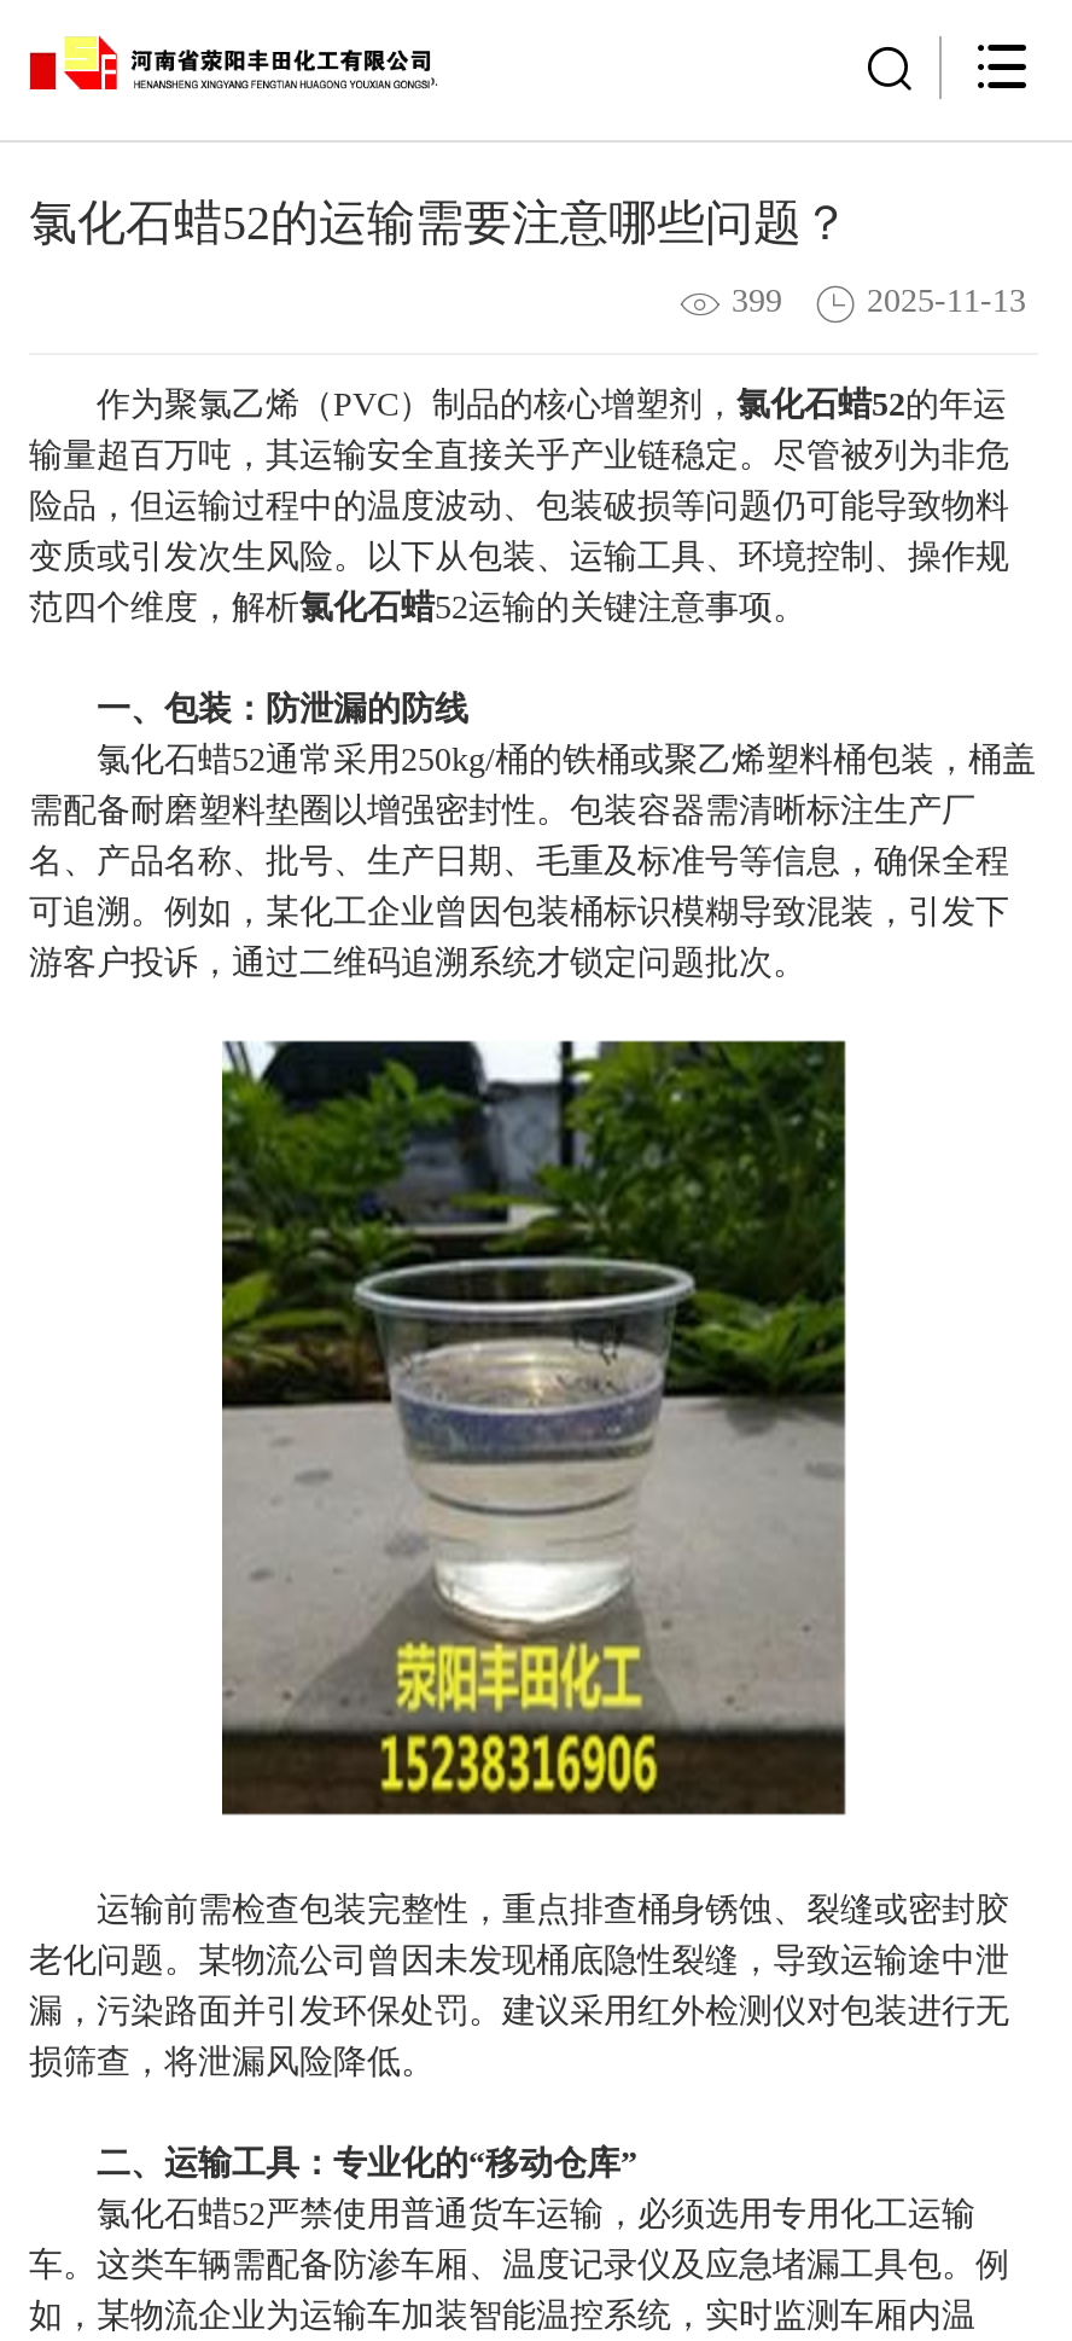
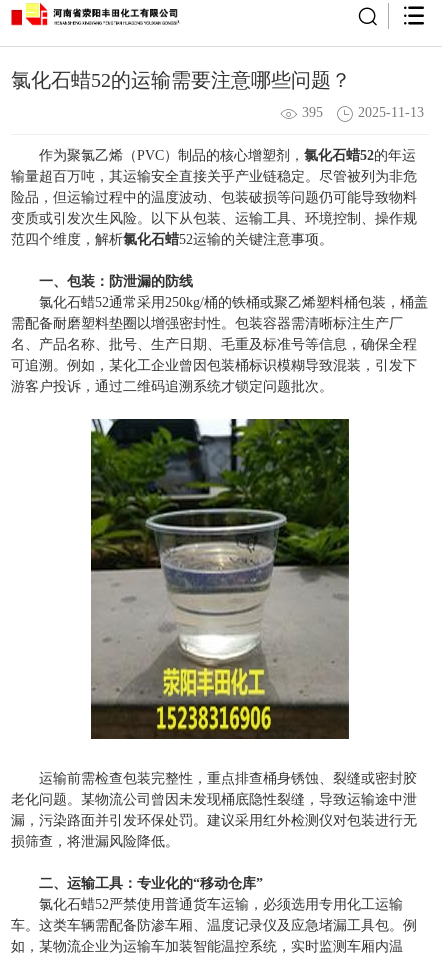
[732,283,782,319] 399 -> [302,105,323,120] 395

